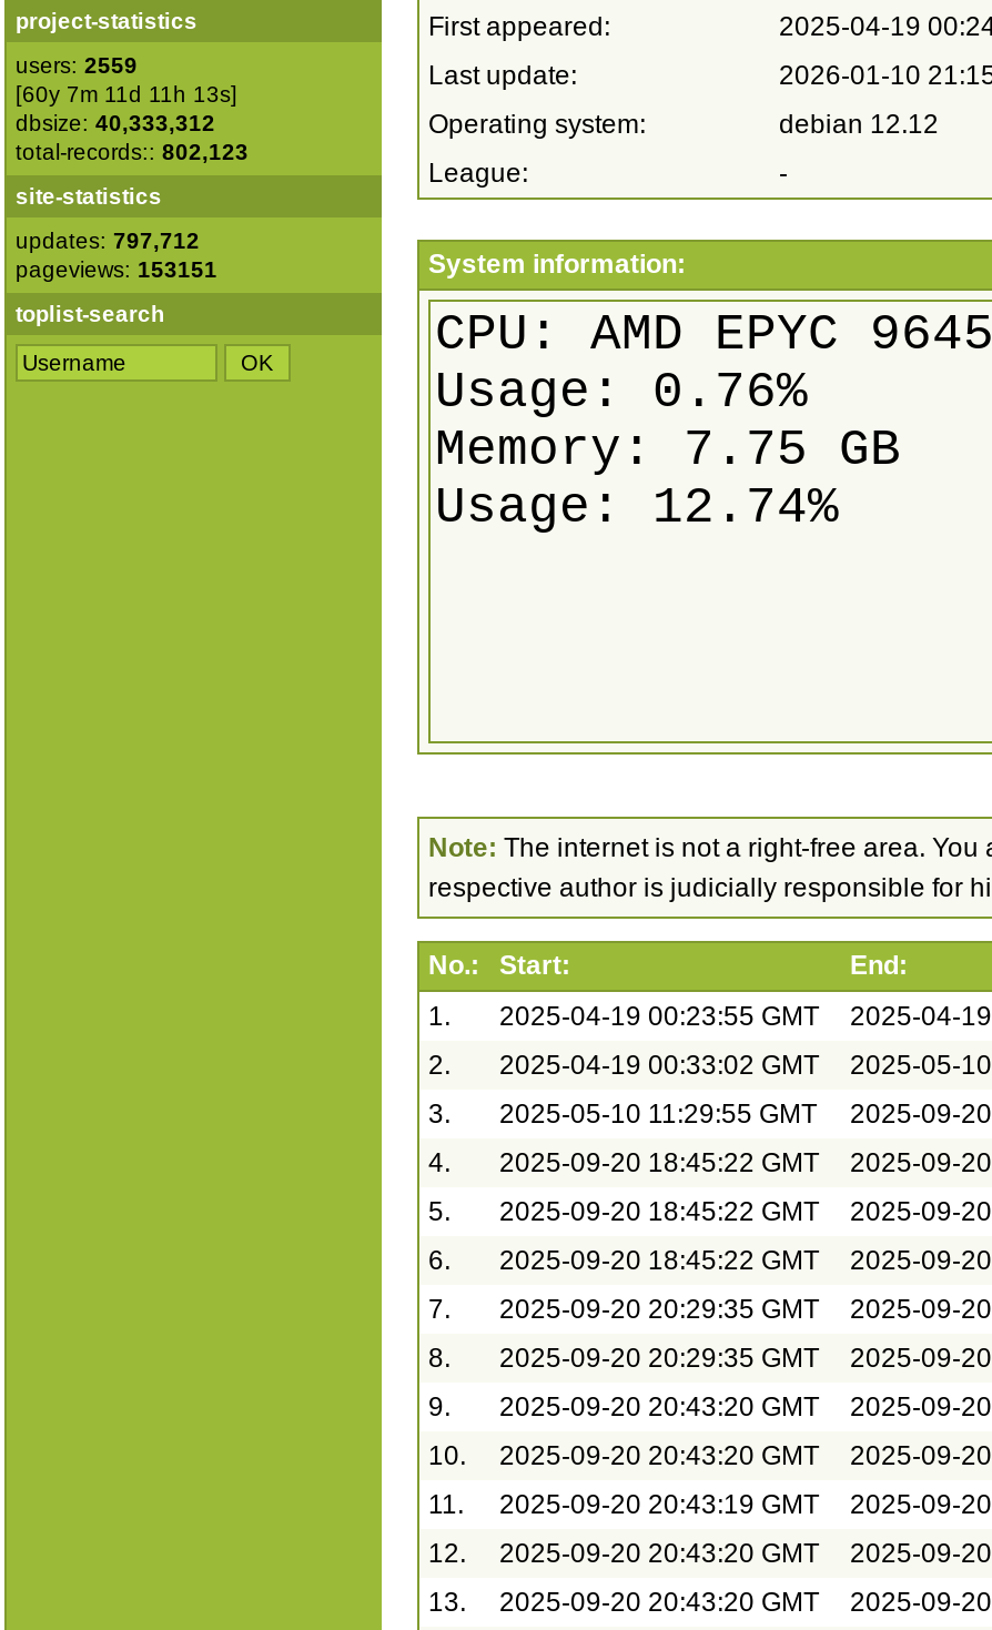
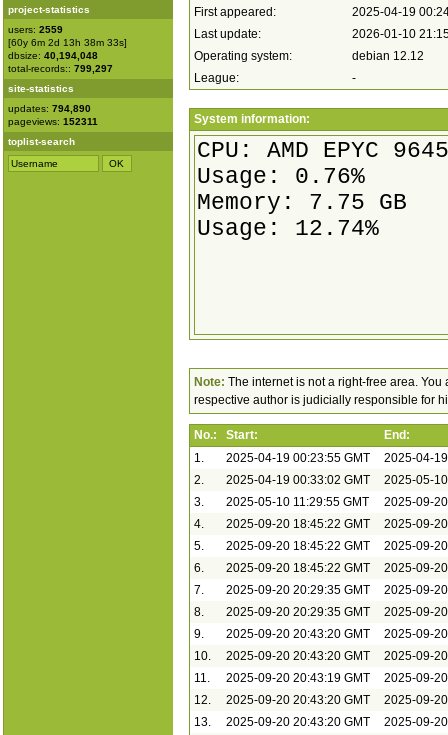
[16,82,249,164] [60y 7m 11d 11h 13s] | dbsize: 40,333,312 | total-records:: 802,123 -> [8,37,127,74] [60y 6m 2d 13h 38m 33s] | dbsize: 40,194,048 | total-records:: 799,297
[16,229,200,253] updates: 797,712 -> [8,103,91,114] updates: 794,890
[16,257,217,282] pageviews: 153151 -> [8,116,98,127] pageviews: 152311

